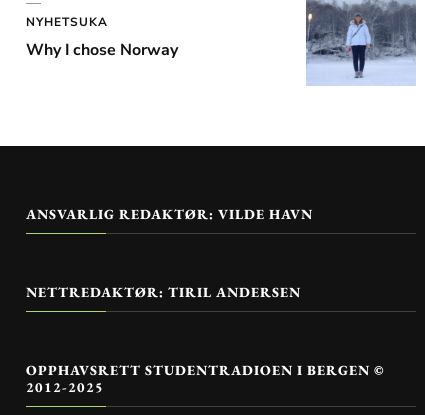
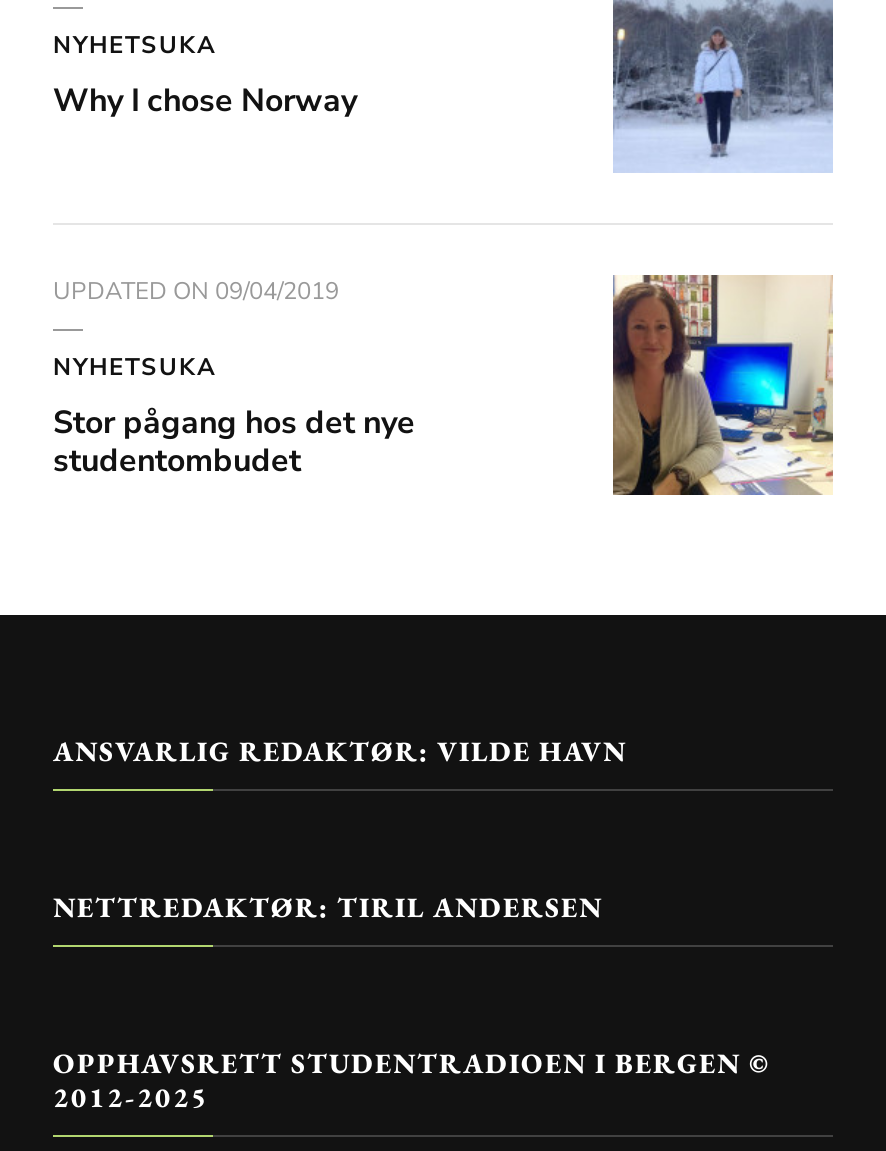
none -> [53,275,415,483] UPDATED ON 09/04/2019 | NYHETSUKA | Stor pågang hos det nye | studentombudet
none -> [611,272,835,498] [image]

